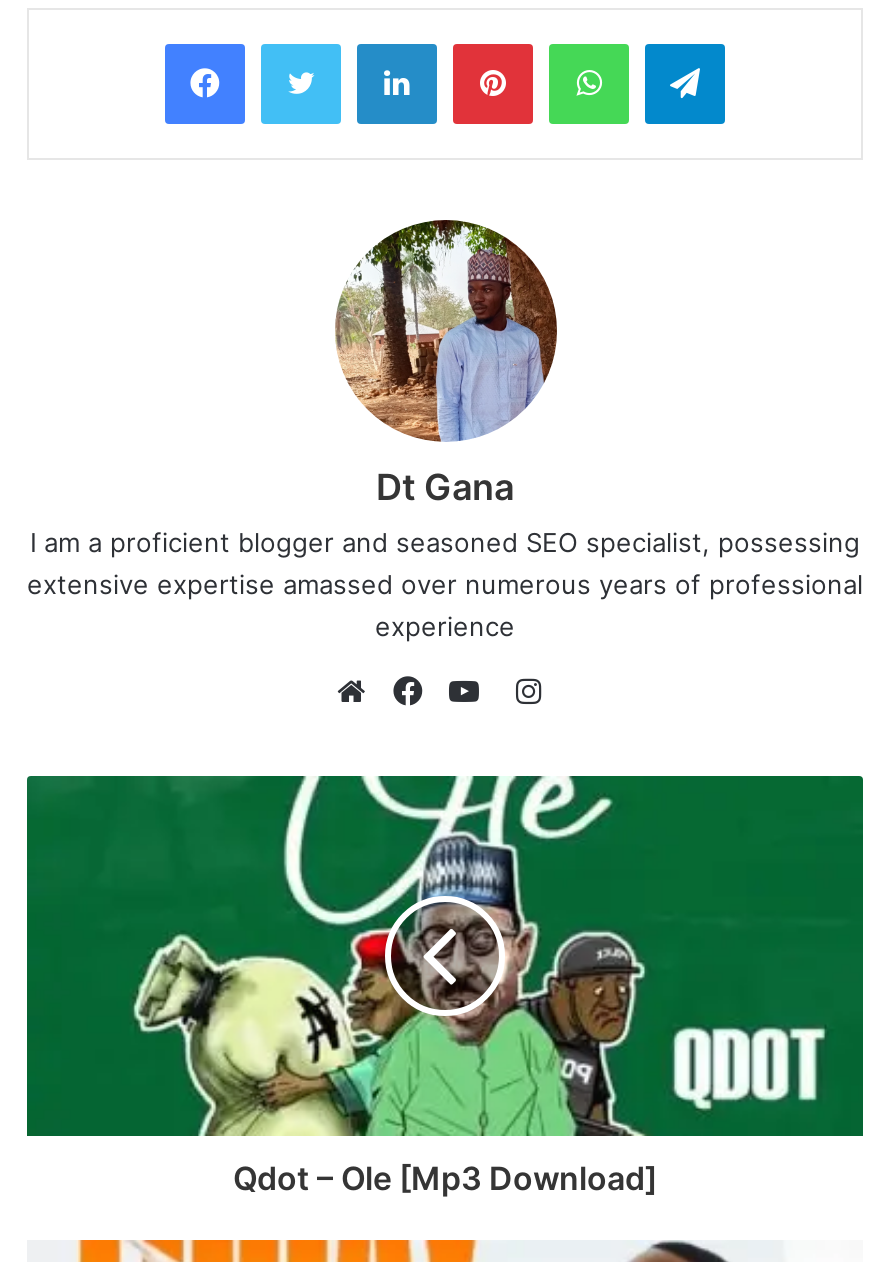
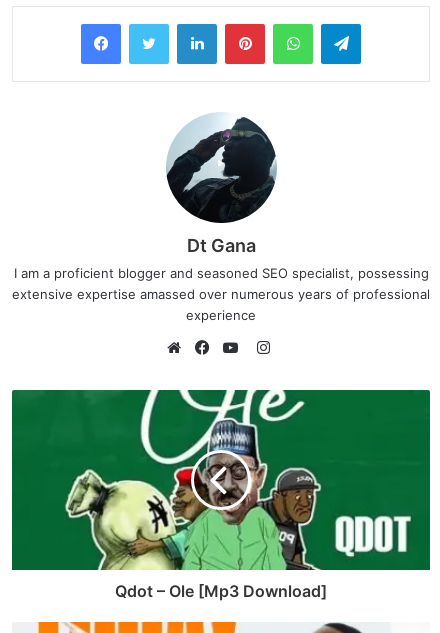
[335,218,557,444] [image] -> [166,112,276,224] [image]

